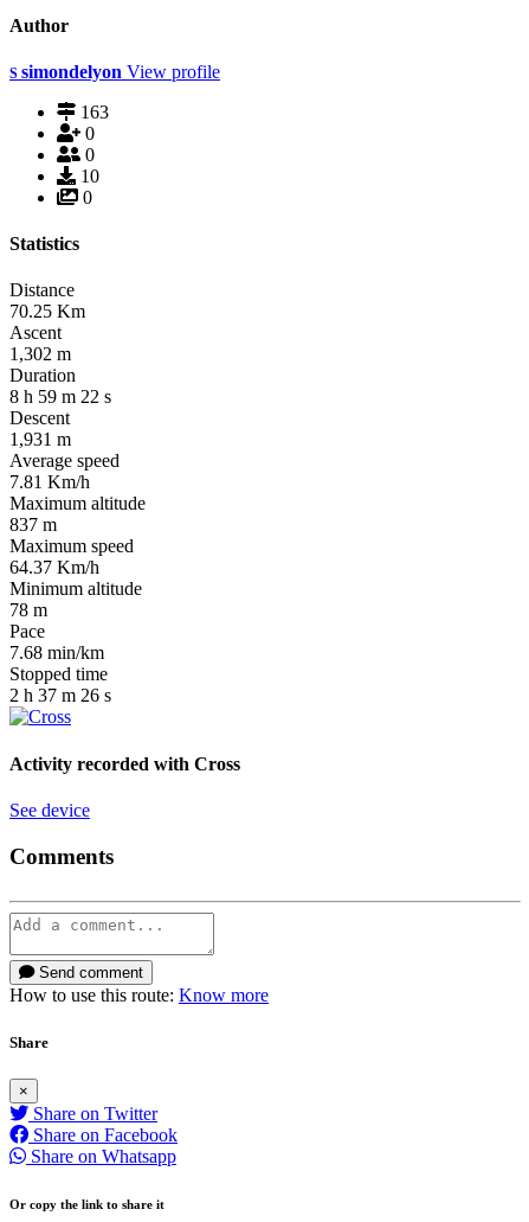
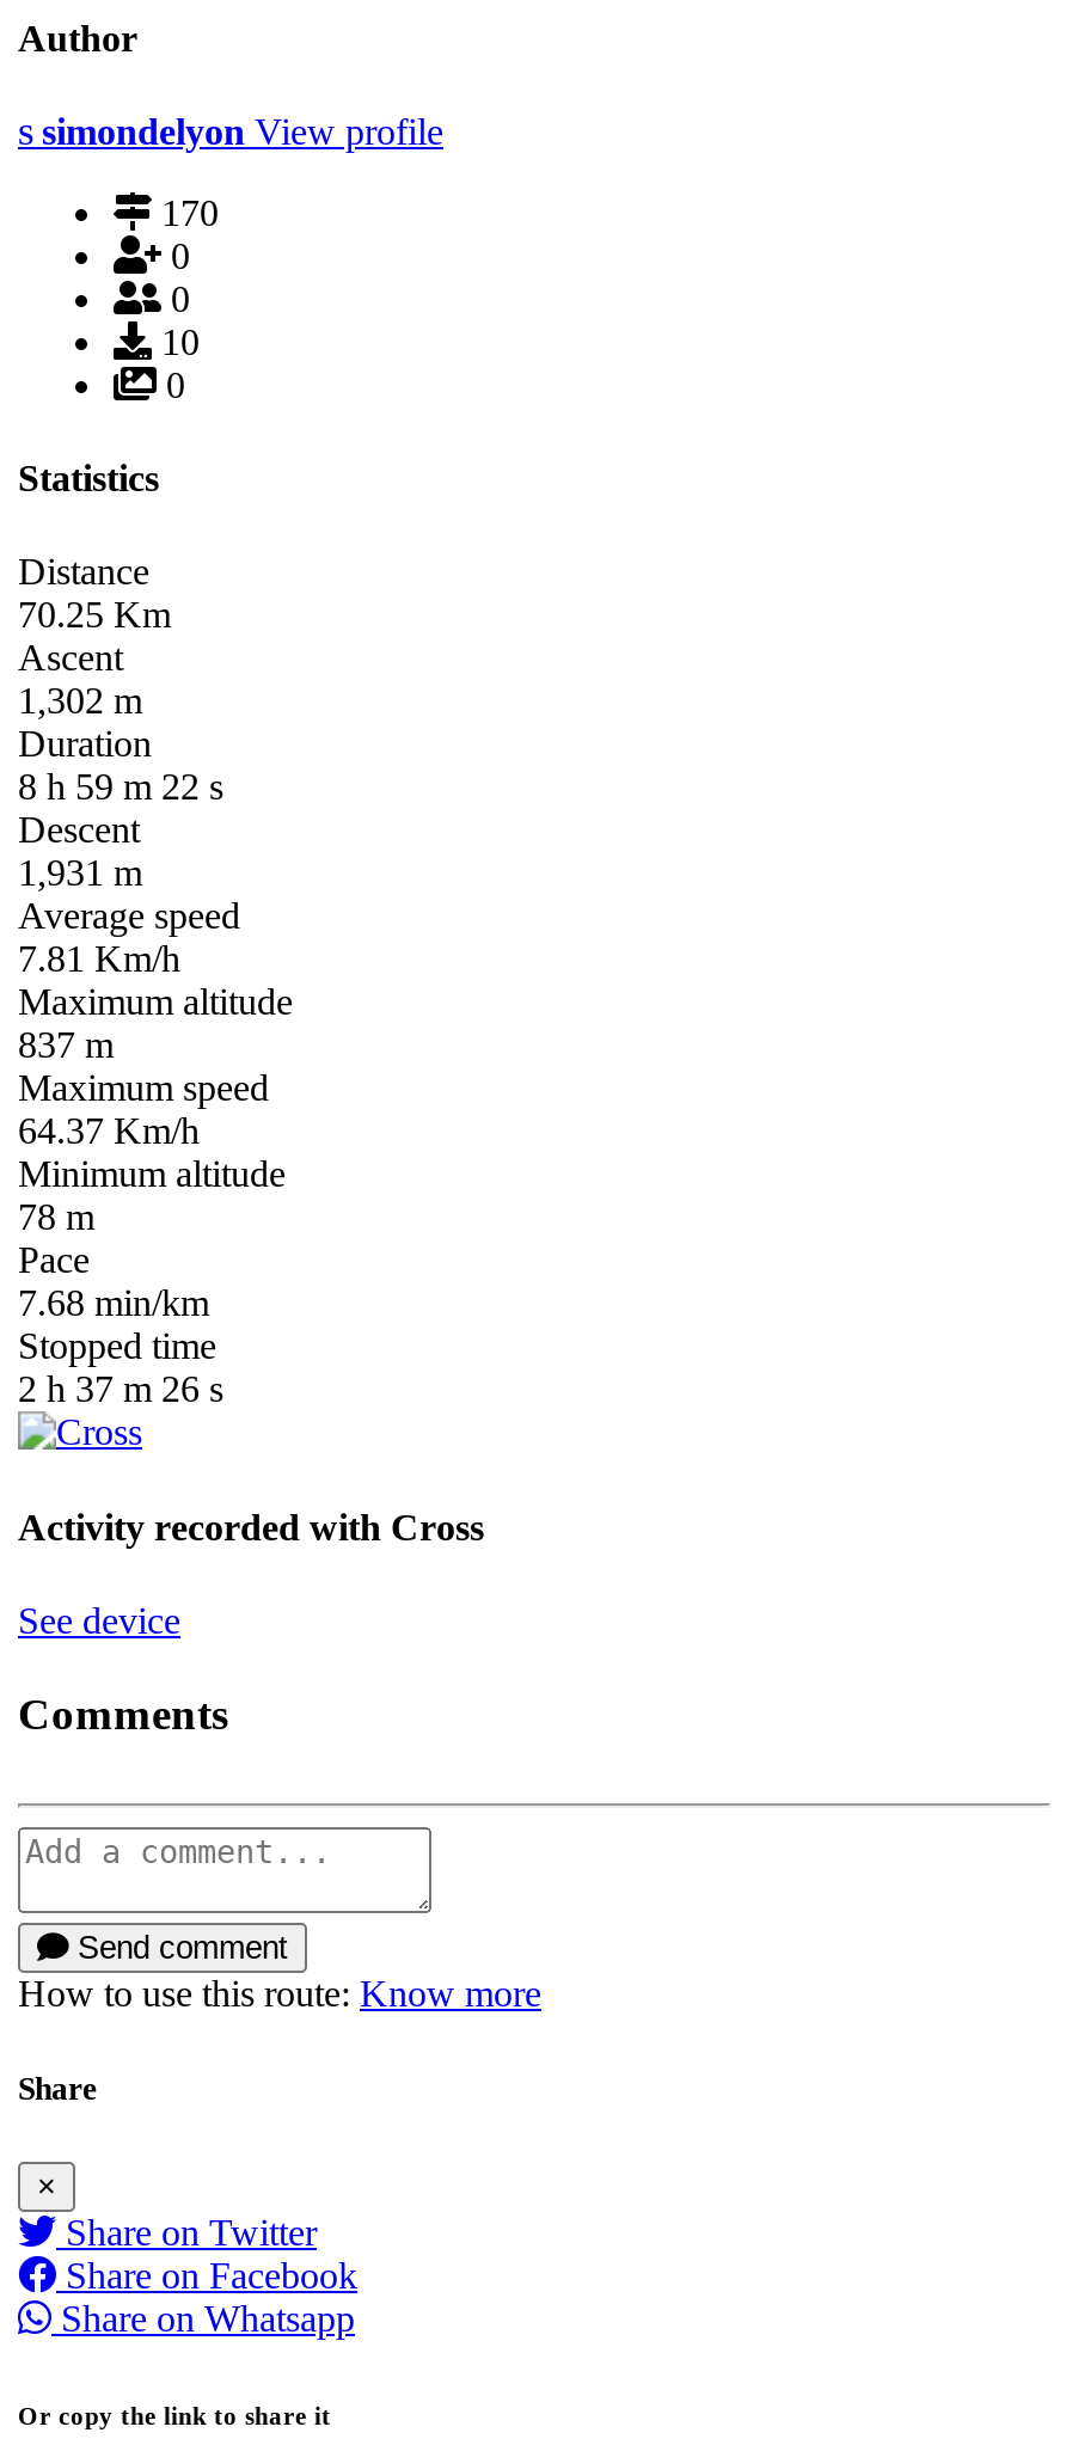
[80,102,109,122] 163 -> [161,192,219,233] 170

